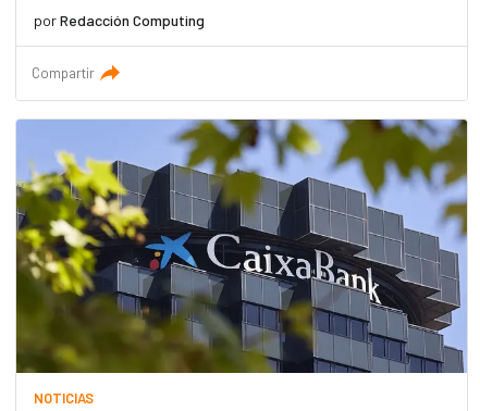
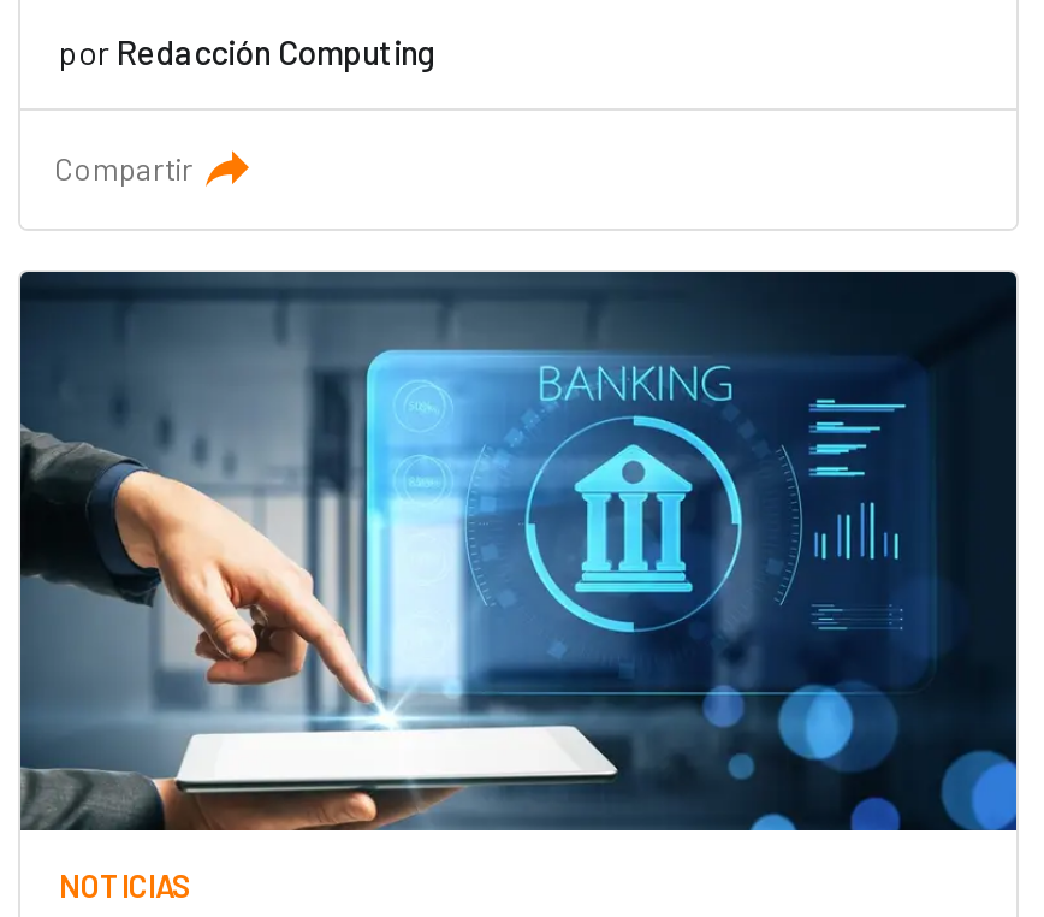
[15,119,468,374] [image] -> [18,270,1019,833] [image]

